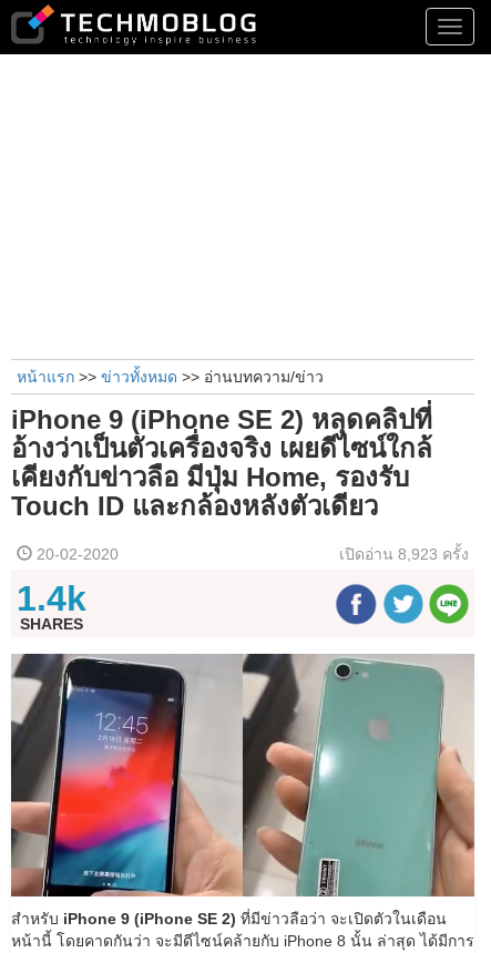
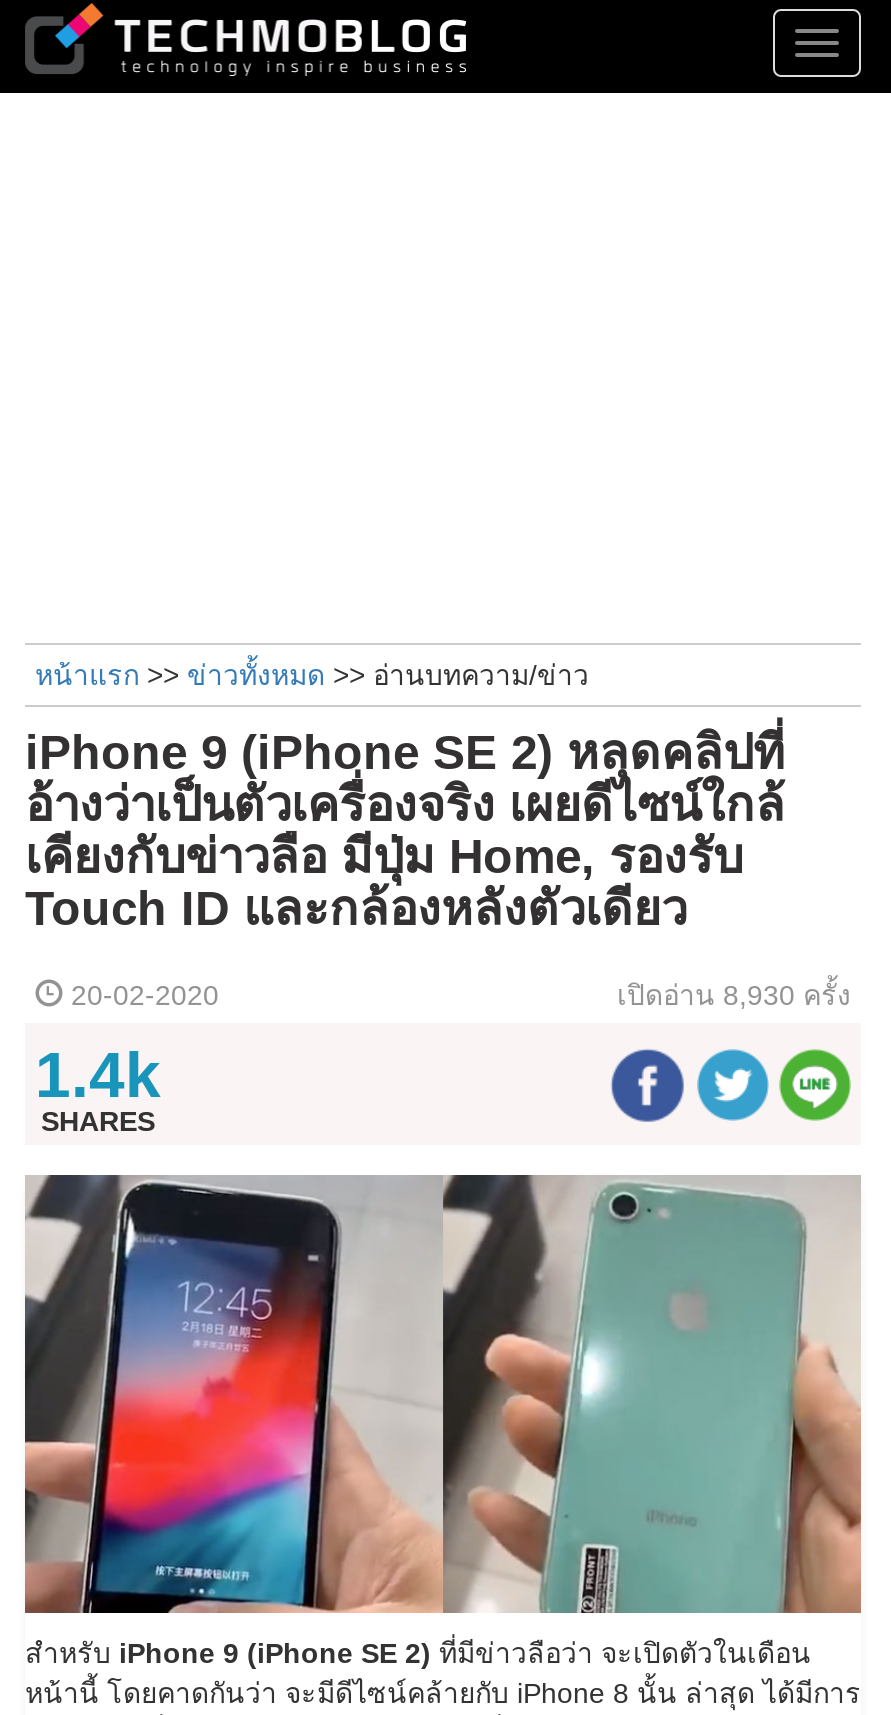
[339,545,469,563] เปิดอ่าน 8,923 ครั้ง -> [617,979,851,1011] เปิดอ่าน 8,930 ครั้ง

